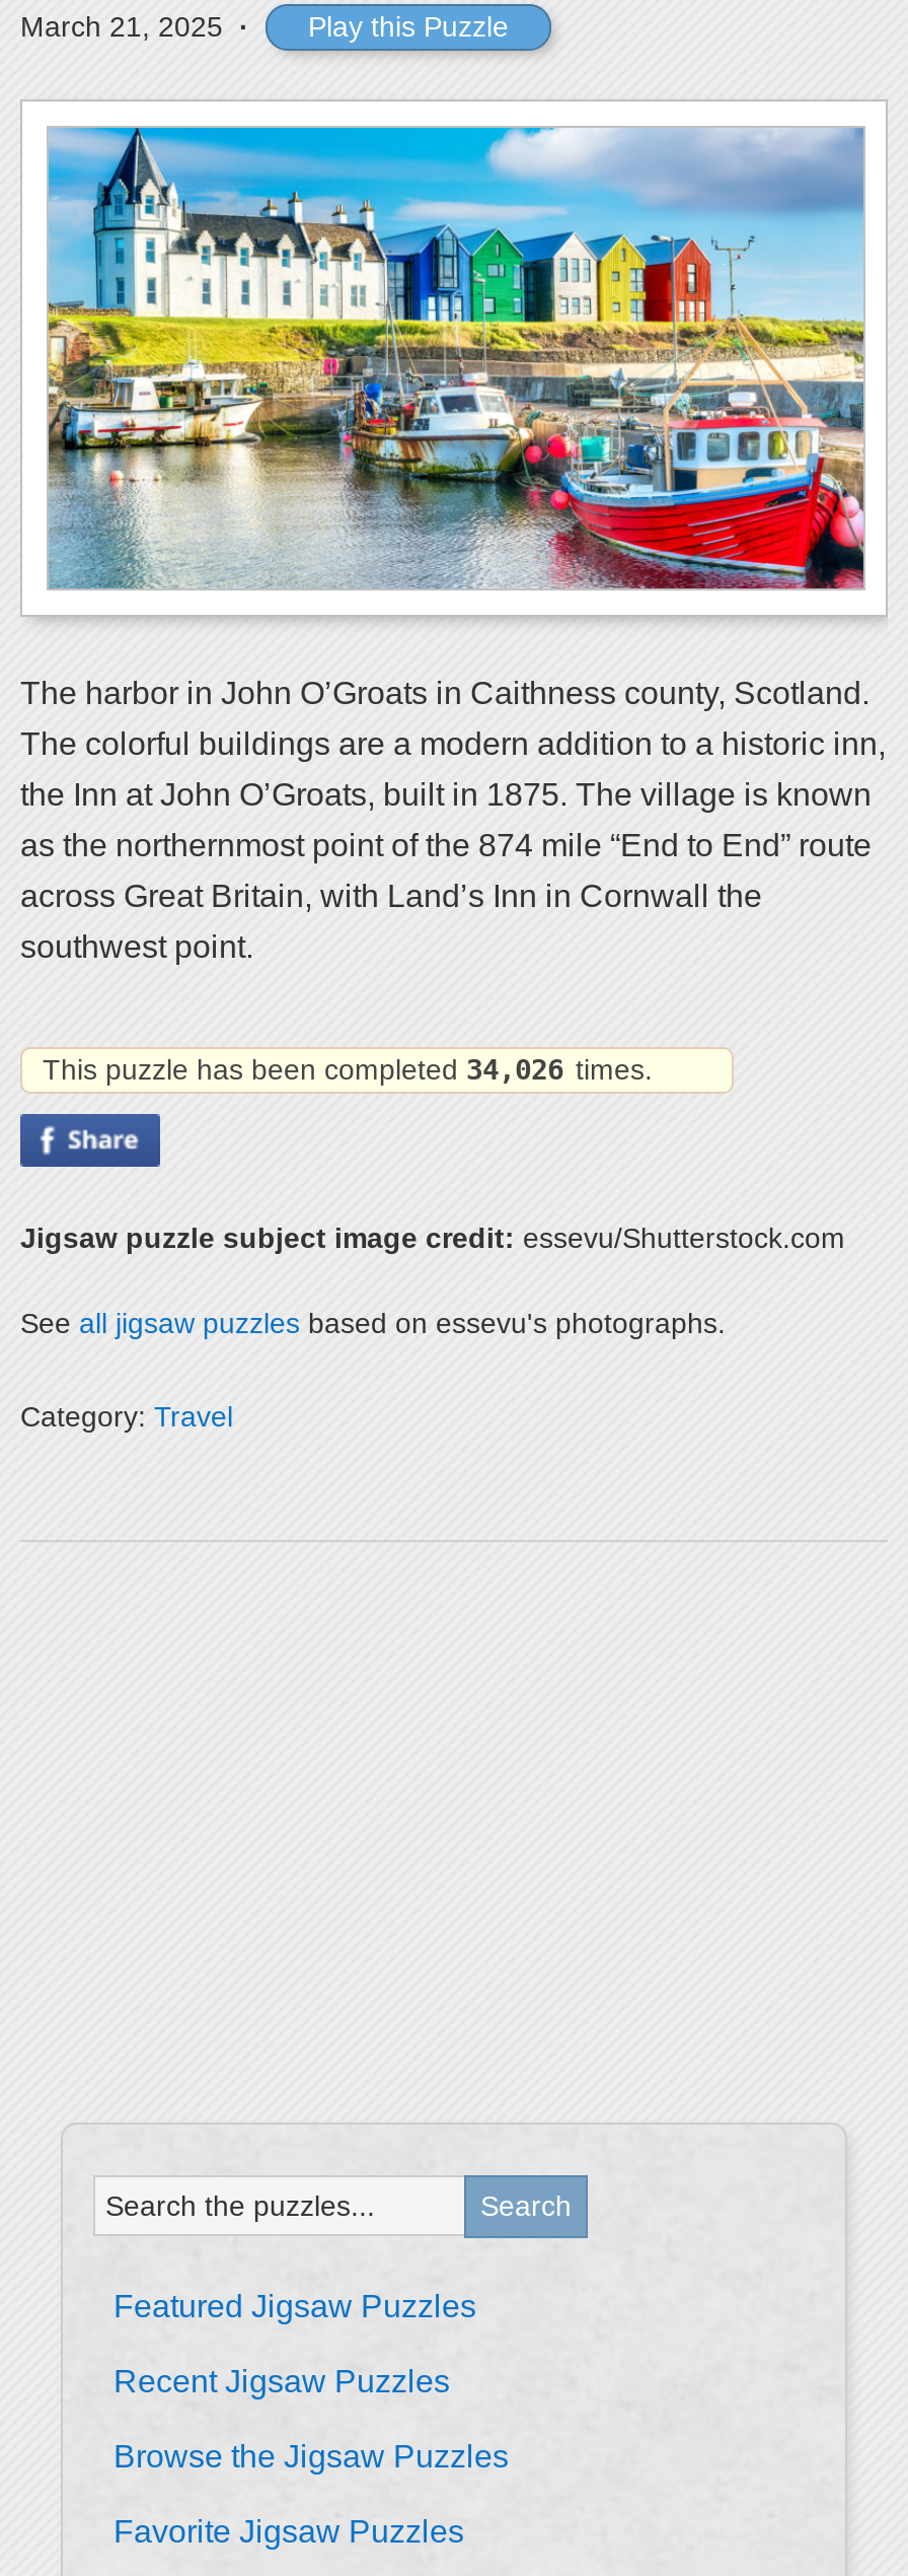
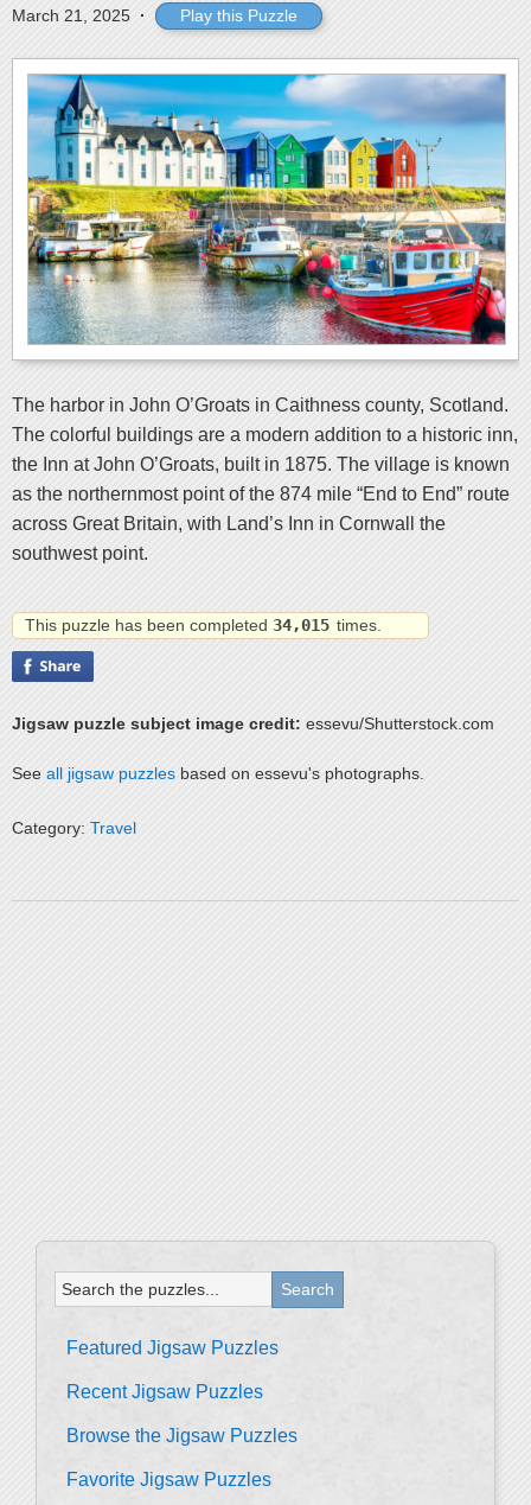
[43,1054,653,1086] This puzzle has been completed 34,026 times. -> [25,615,382,634] This puzzle has been completed 34,015 times.

